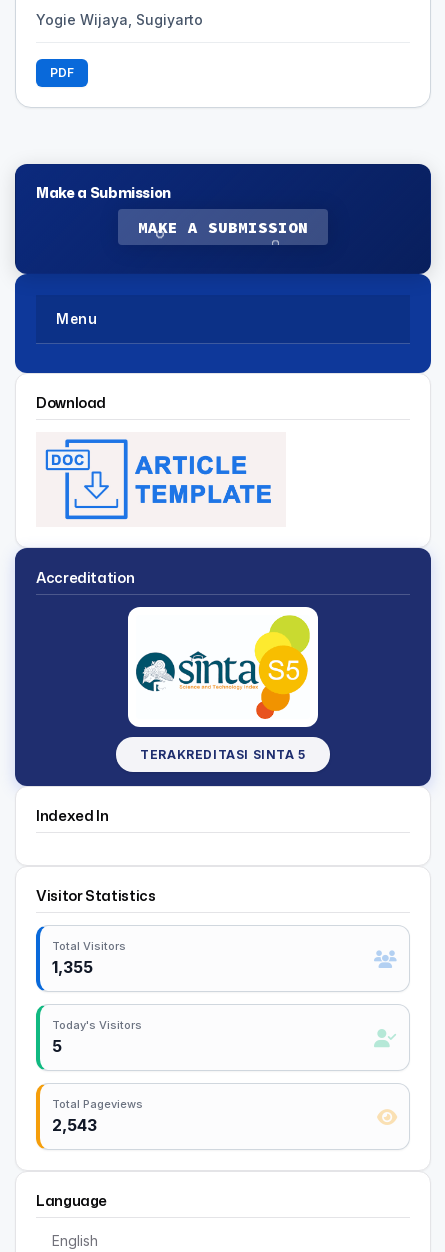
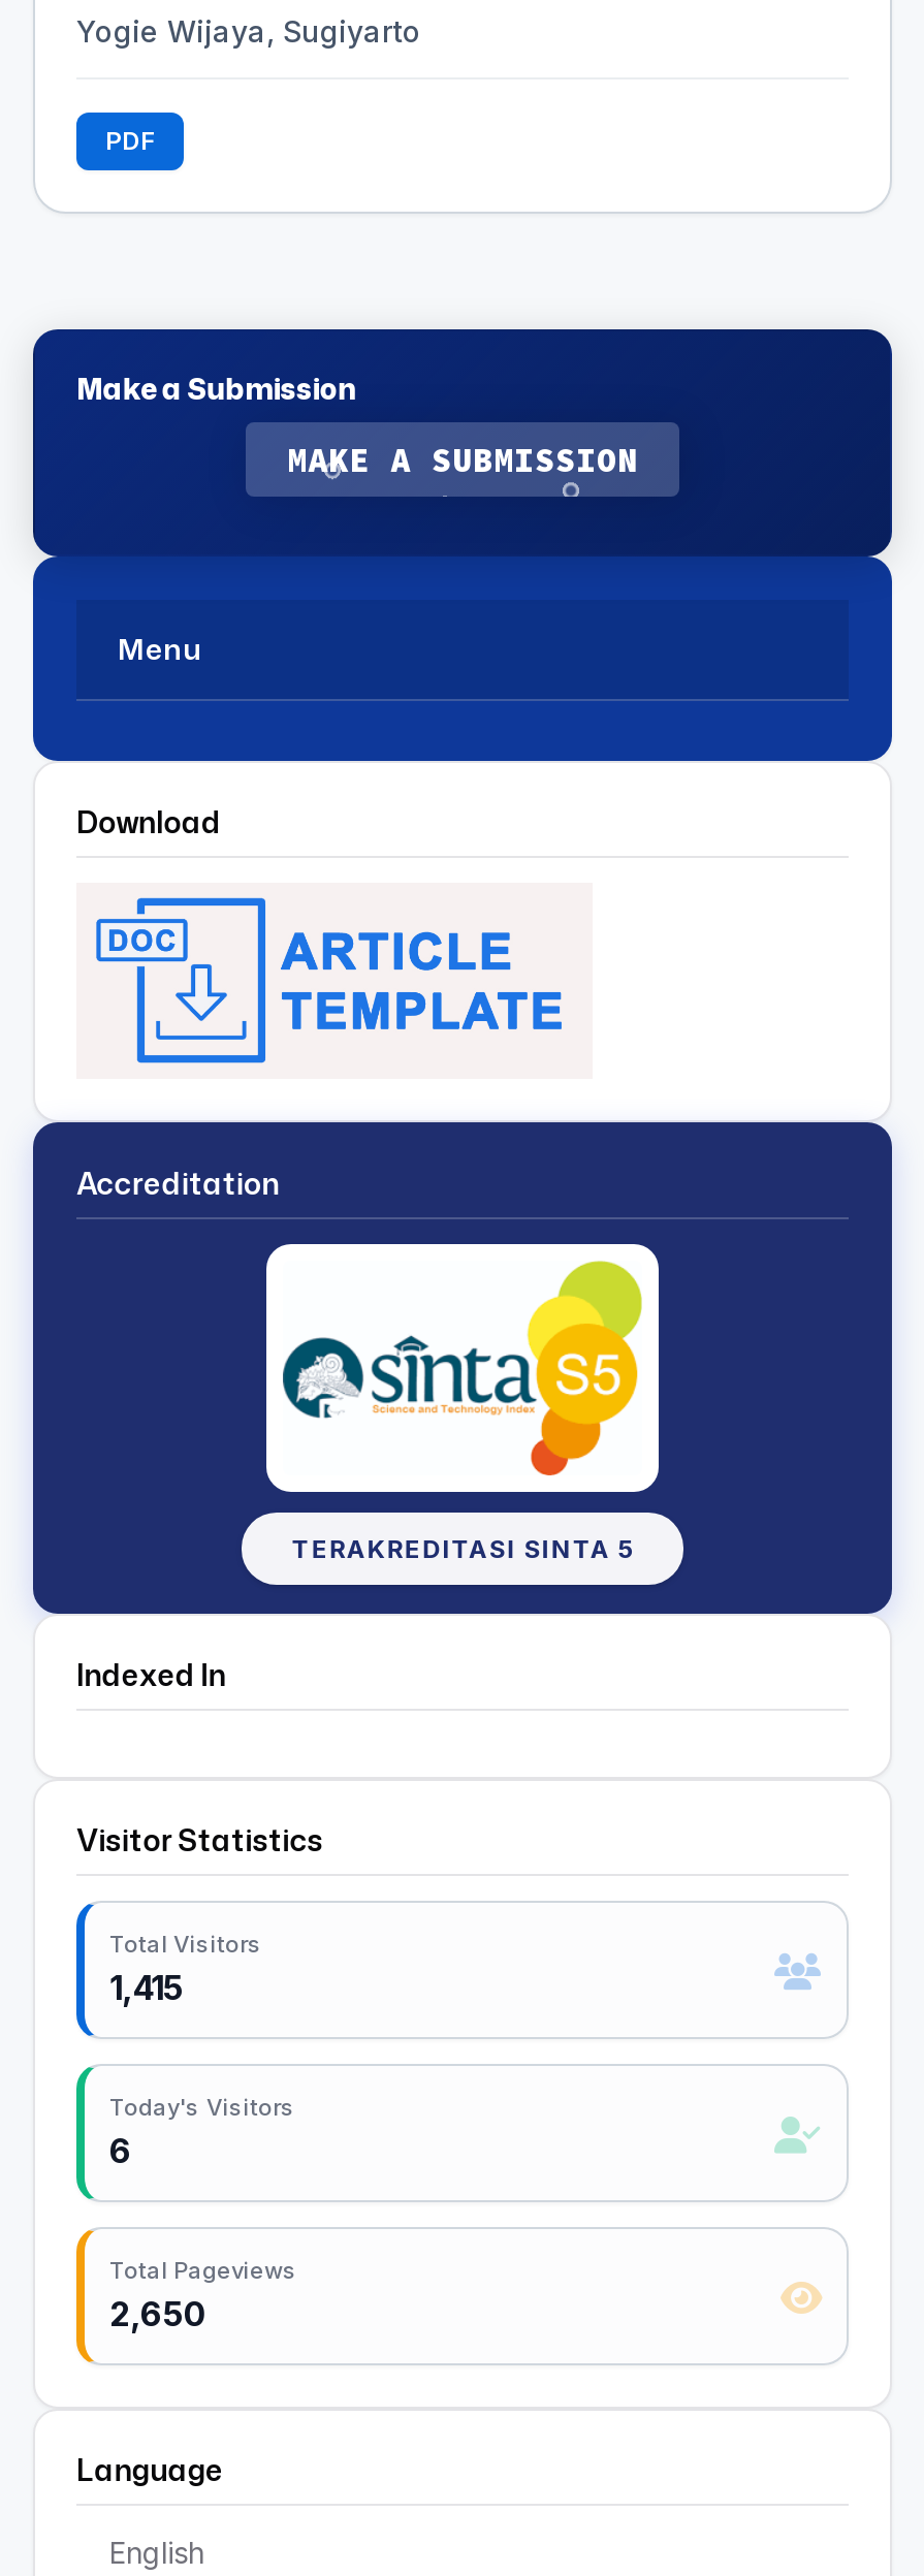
[52,957,93,977] 1,355 -> [109,1967,184,2008] 1,415
[52,1036,62,1056] 5 -> [109,2130,132,2171] 6
[52,1115,97,1135] 2,543 -> [109,2293,206,2335] 2,650

